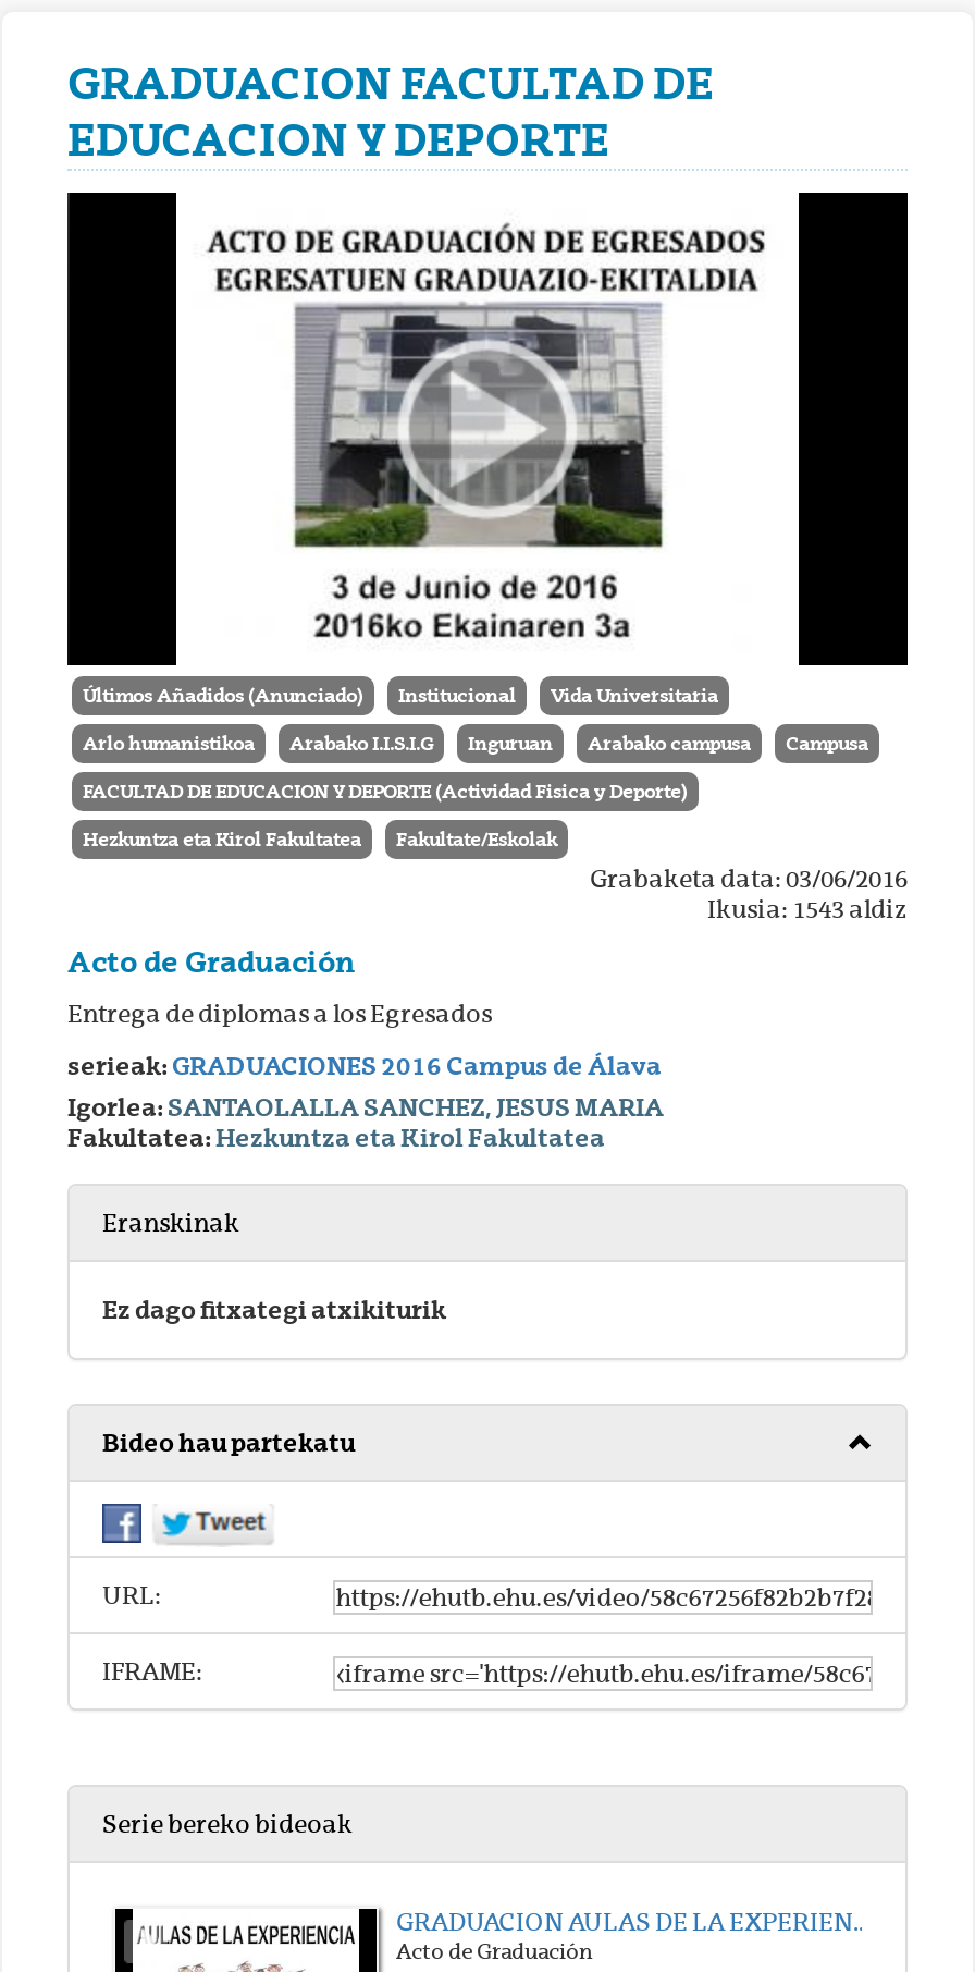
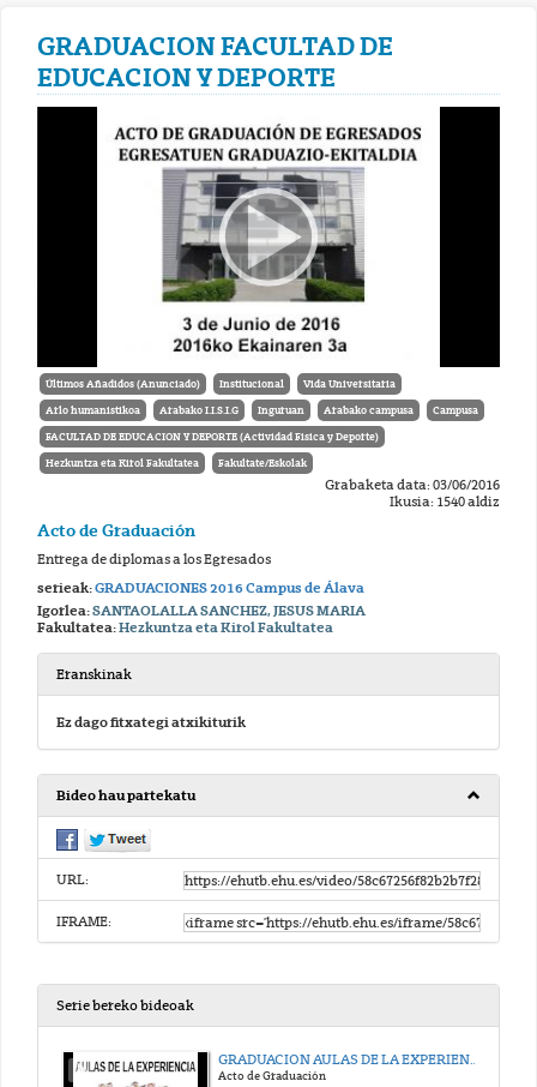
[707,894,908,925] Ikusia: 1543 aldiz -> [390,493,500,510] Ikusia: 1540 aldiz

